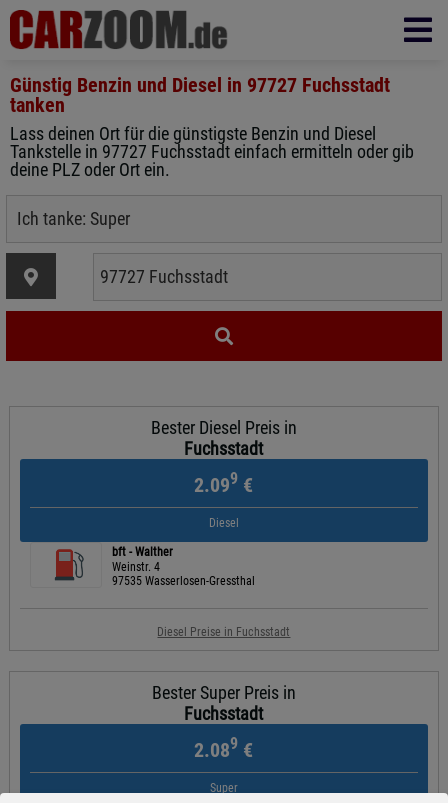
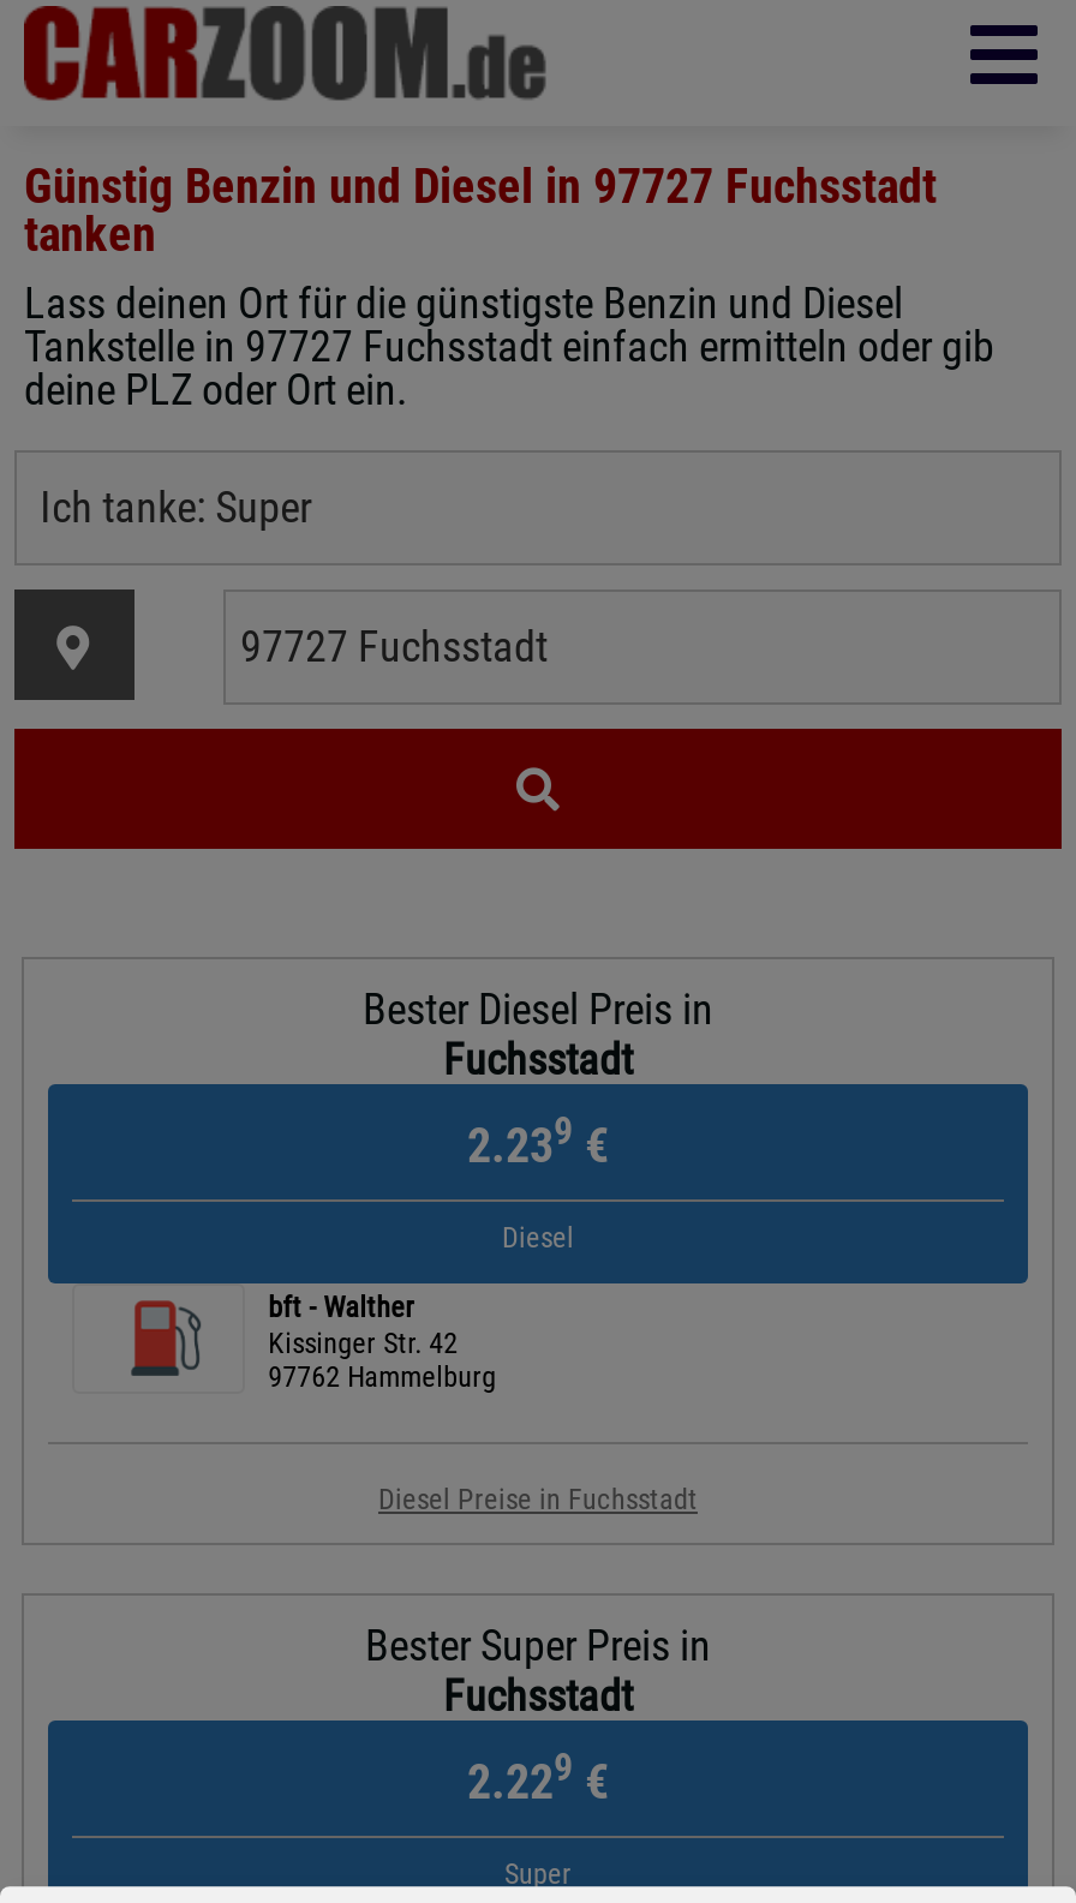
[194,469,253,497] 2.099 € -> [467,1109,609,1175] 2.239 €
[112,560,255,588] Weinstr. 4 | 97535 Wasserlosen-Gressthal -> [268,1326,496,1393] Kissinger Str. 42 | 97762 Hammelburg
[194,734,253,761] 2.089 € -> [467,1744,609,1811] 2.229 €

